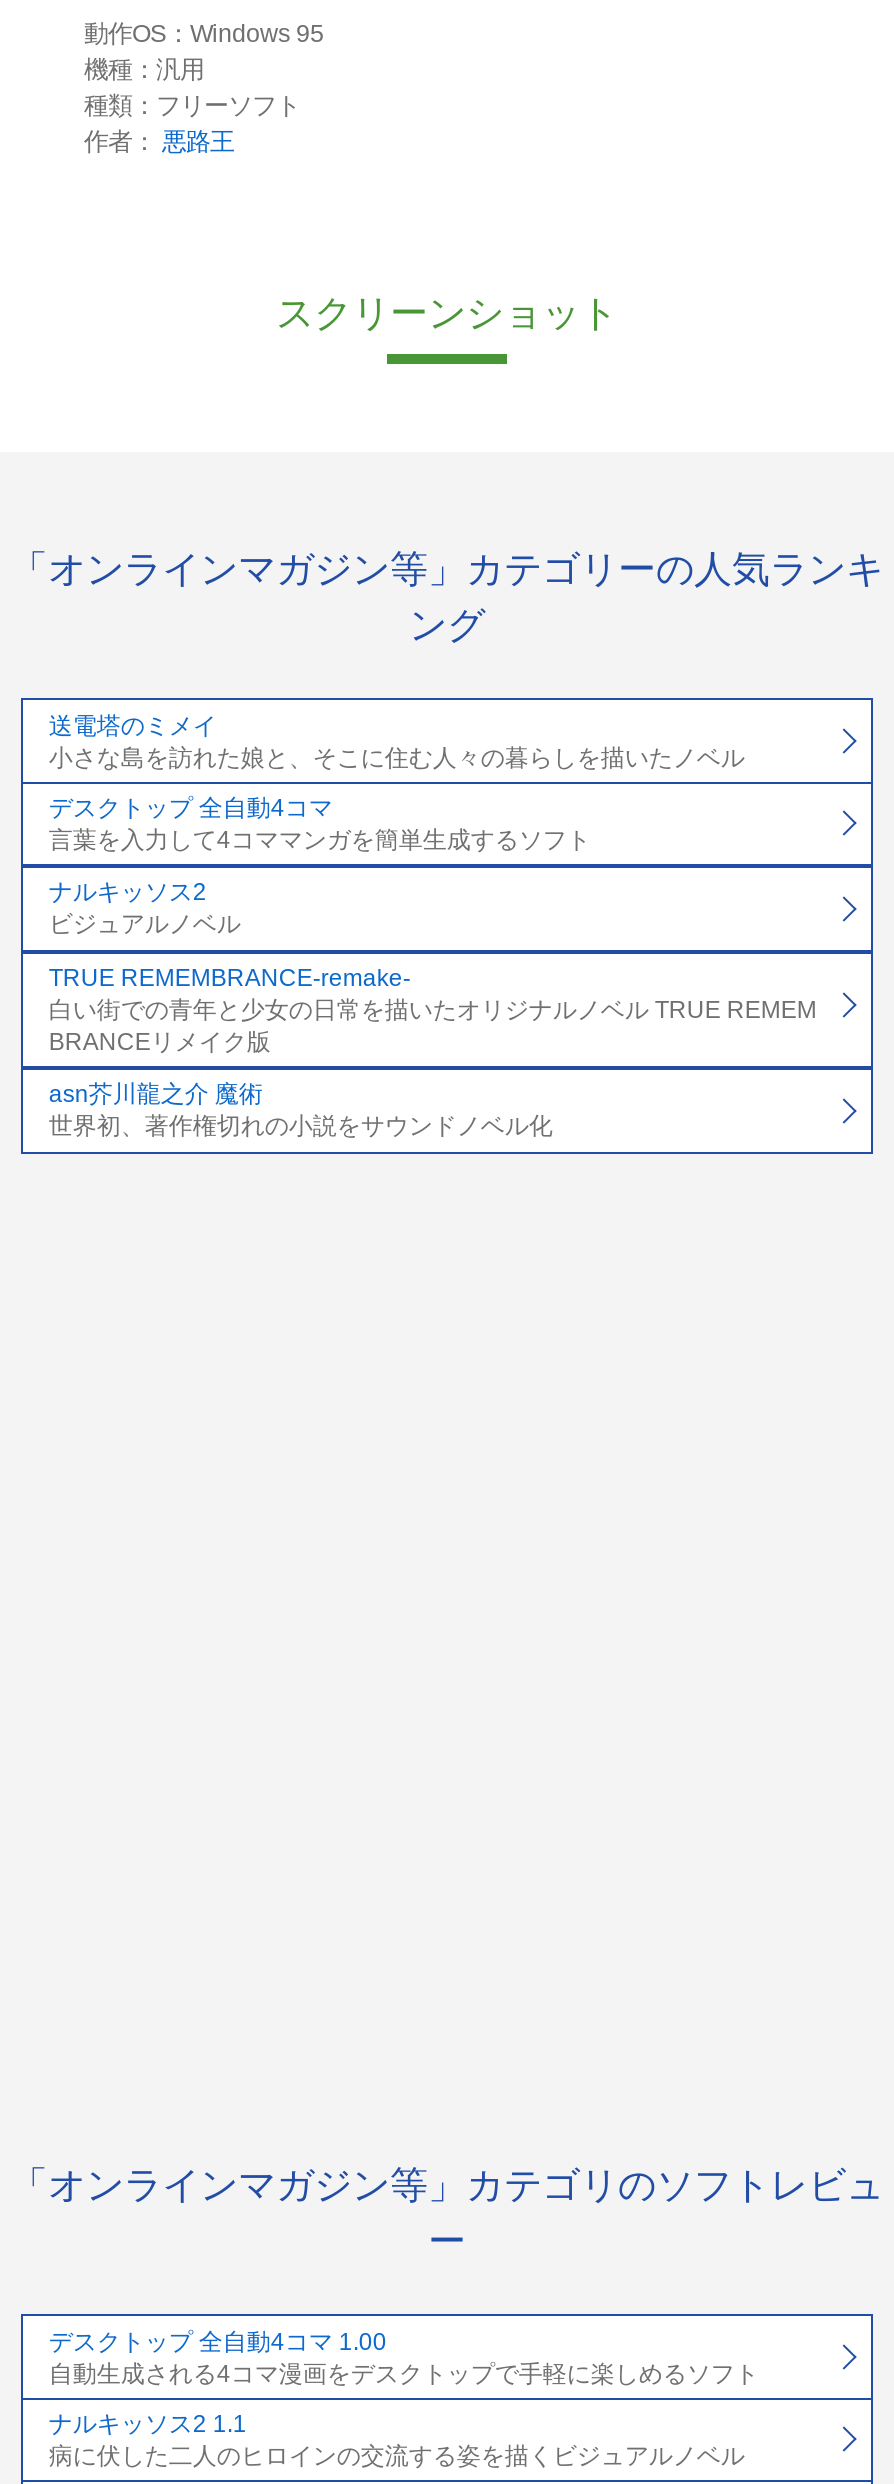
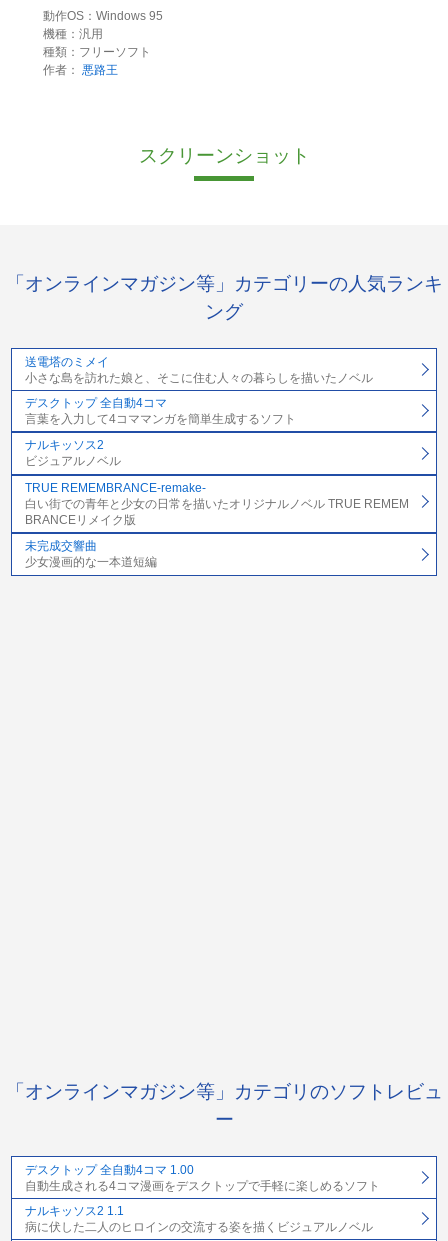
[49,1081,553,1141] asn芥川龍之介 魔術 | 世界初、著作権切れの小説をサウンドノベル化 -> [25,539,157,569] 未完成交響曲 | 少女漫画的な一本道短編

